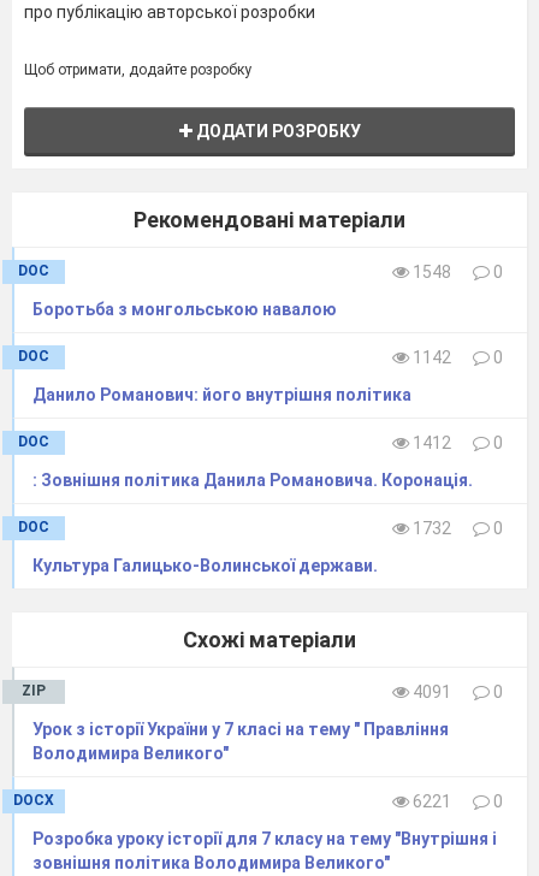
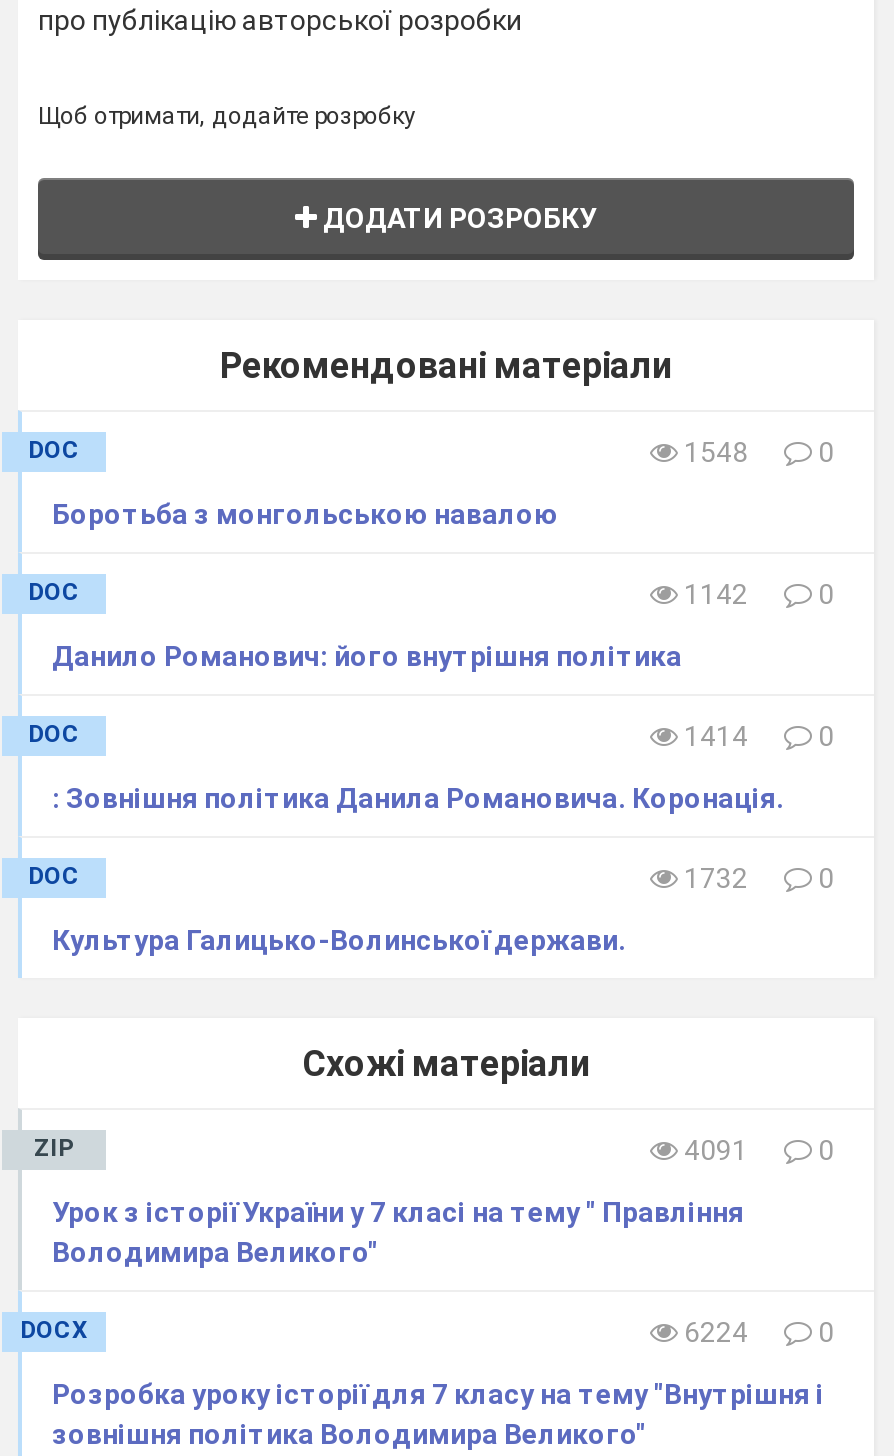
[409,434,503,453] 1412 0 -> [678,721,834,753] 1414 0
[409,792,503,812] 6221 0 -> [678,1317,834,1349] 6224 0

